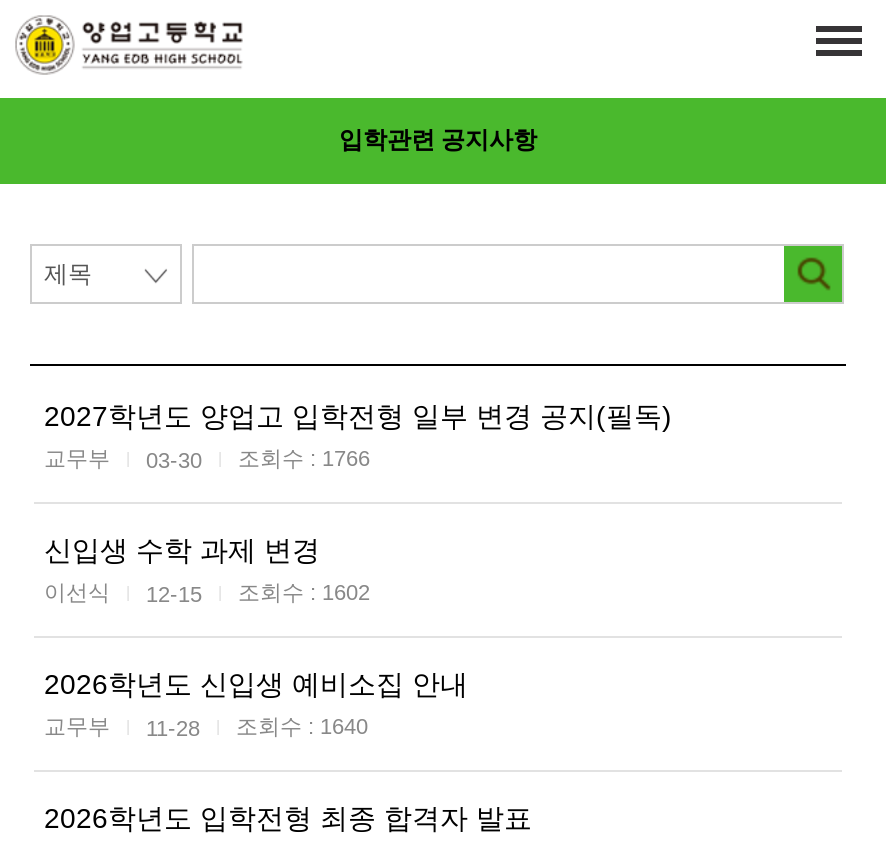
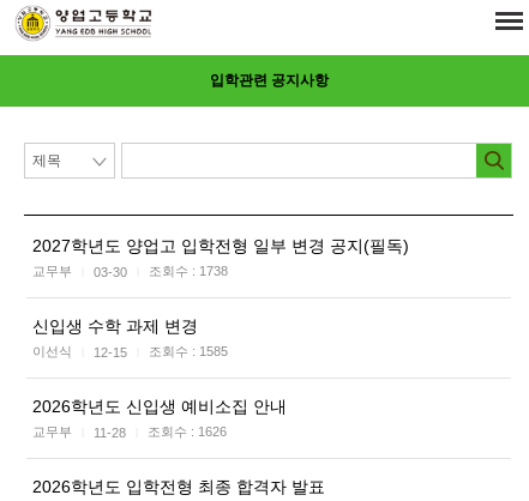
[44,446,370,471] 교무부 03-30 조회수 : 1766 -> [32,264,228,279] 교무부 03-30 조회수 : 1738
[44,580,370,605] 이선식 12-15 조회수 : 1602 -> [32,344,228,359] 이선식 12-15 조회수 : 1585
[44,714,368,739] 교무부 11-28 조회수 : 1640 -> [32,424,227,439] 교무부 11-28 조회수 : 1626

